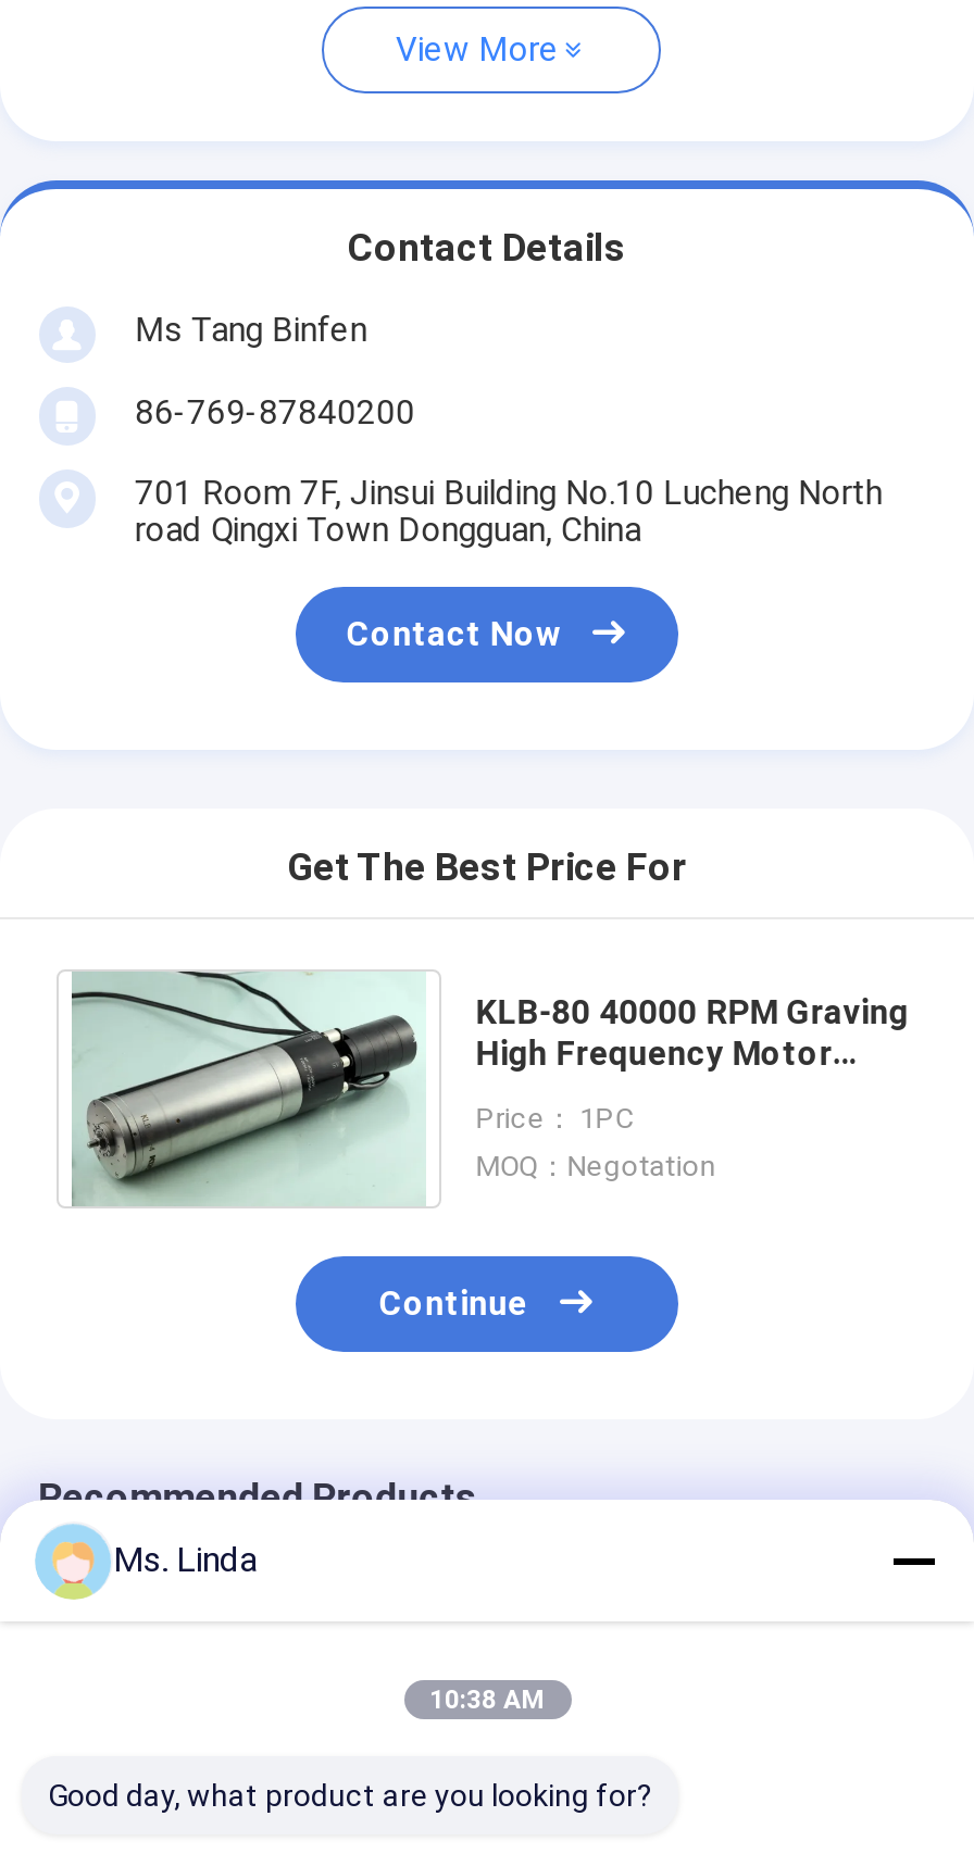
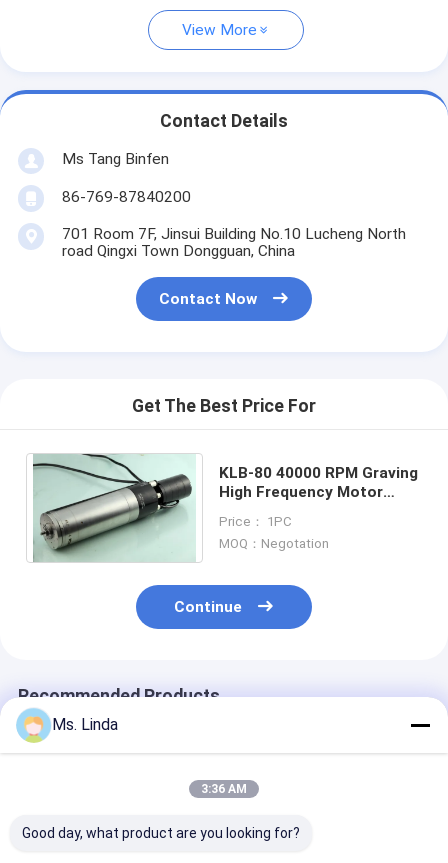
[429,1684,545,1715] 10:38 AM -> [201,782,247,796] 3:36 AM

